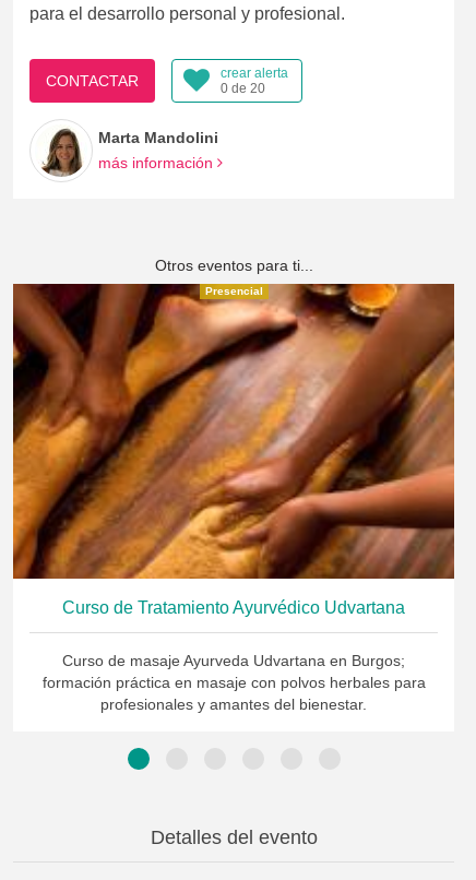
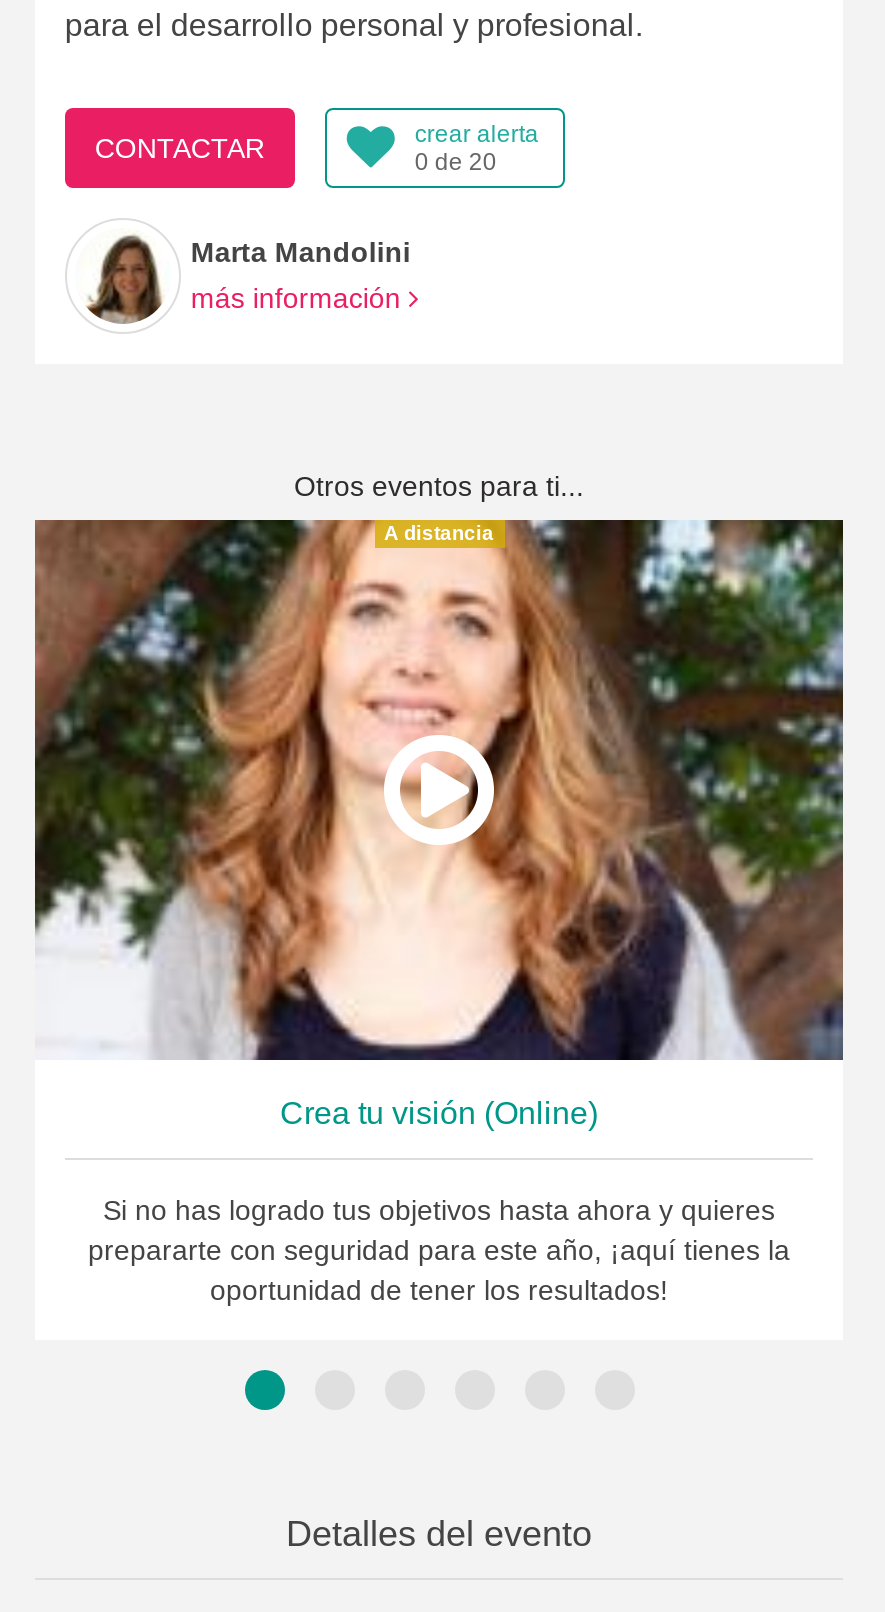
[12,283,455,580] [image] | Presencial -> [33,518,845,1062] [image] | A distancia
[62,599,405,617] Curso de Tratamiento Ayurvédico Udvartana -> [280,1096,598,1130] Crea tu visión (Online)
[42,652,425,713] Curso de masaje Ayurveda Udvartana en Burgos; | formación práctica en masaje con polvos herbales para | profesionales y amantes del bienestar. -> [88,1194,790,1306] Si no has logrado tus objetivos hasta ahora y quieres | prepararte con seguridad para este año, ¡aquí tienes la | oportunidad de tener los resultados!

